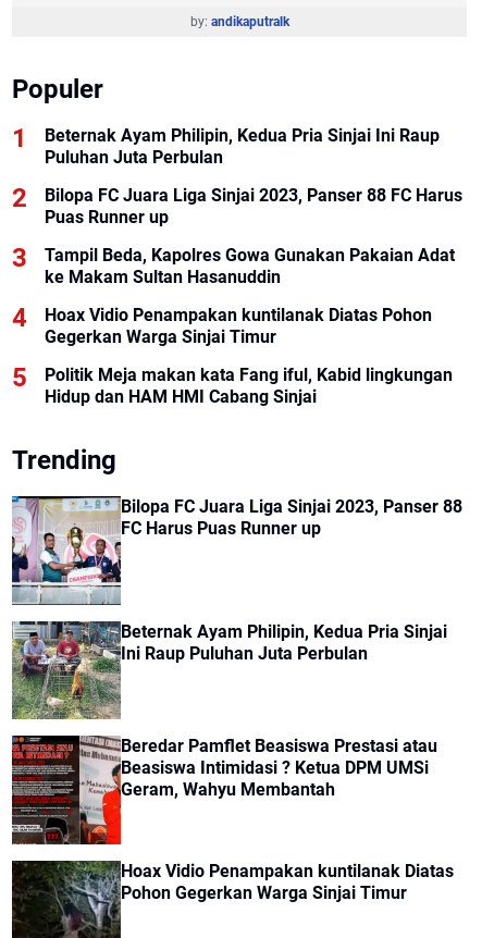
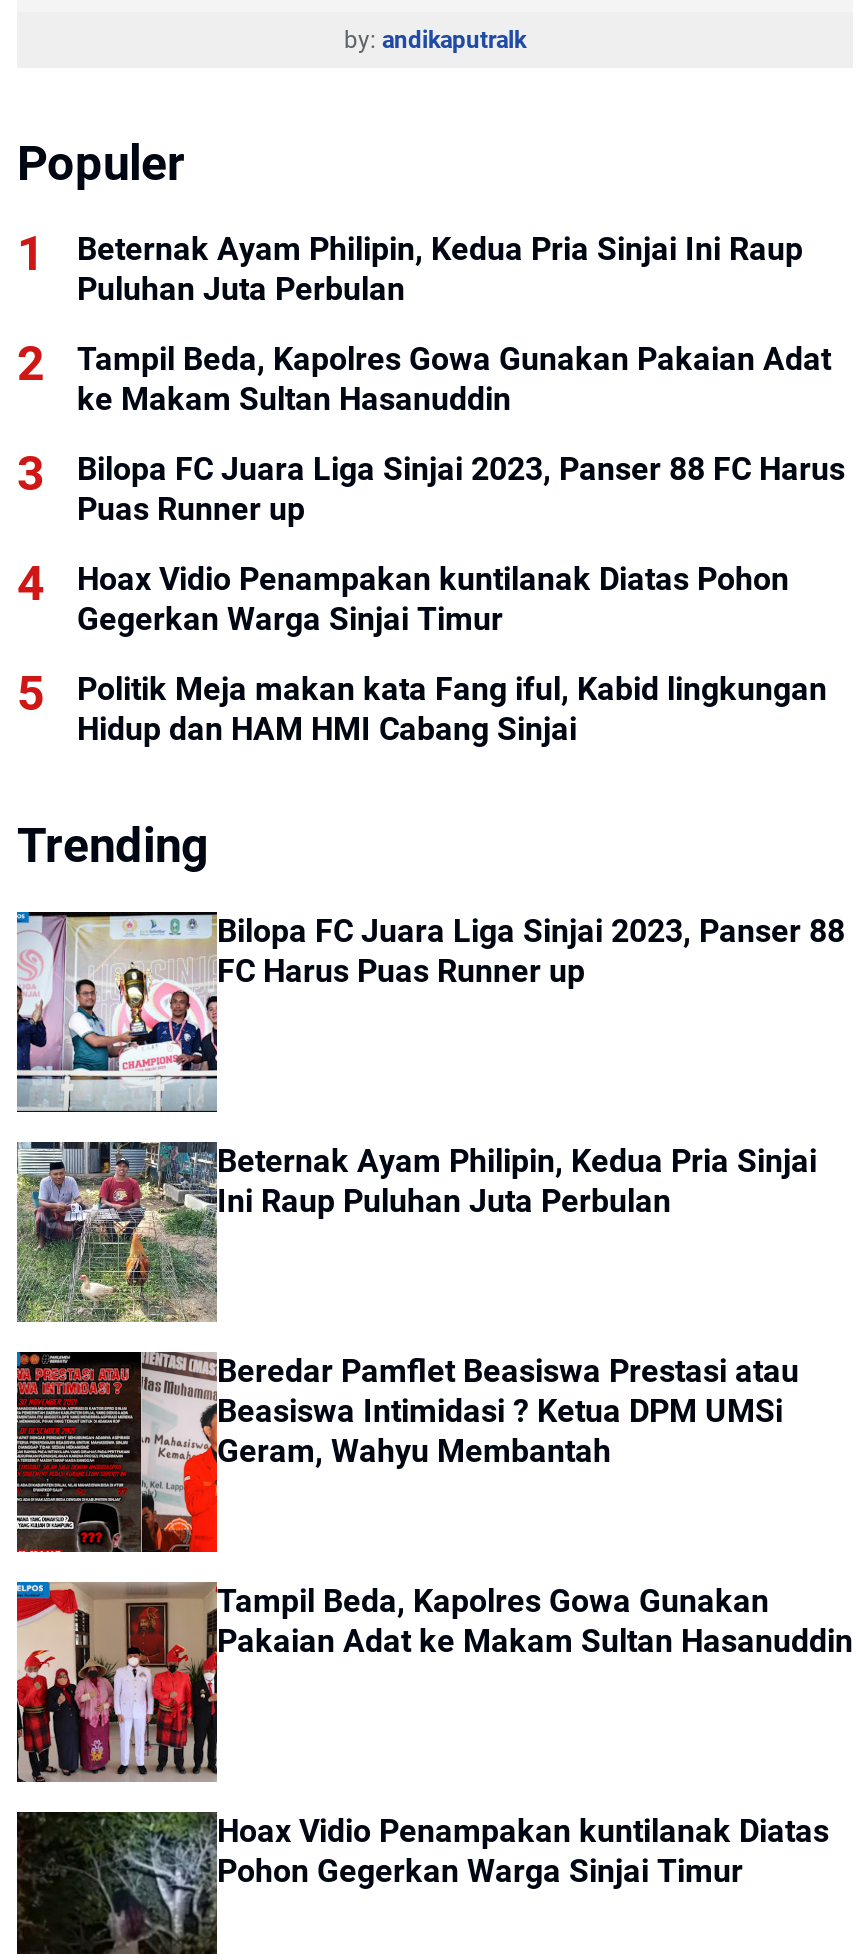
moved [45,245,455,287] -> [77,340,831,418]: Tampil Beda, Kapolres Gowa Gunakan Pakaian Adat | ke Makam Sultan Hasanuddin
none -> [15,1580,853,1784] [image] | Tampil Beda, Kapolres Gowa Gunakan | Pakaian Adat ke Makam Sultan Hasanuddin

